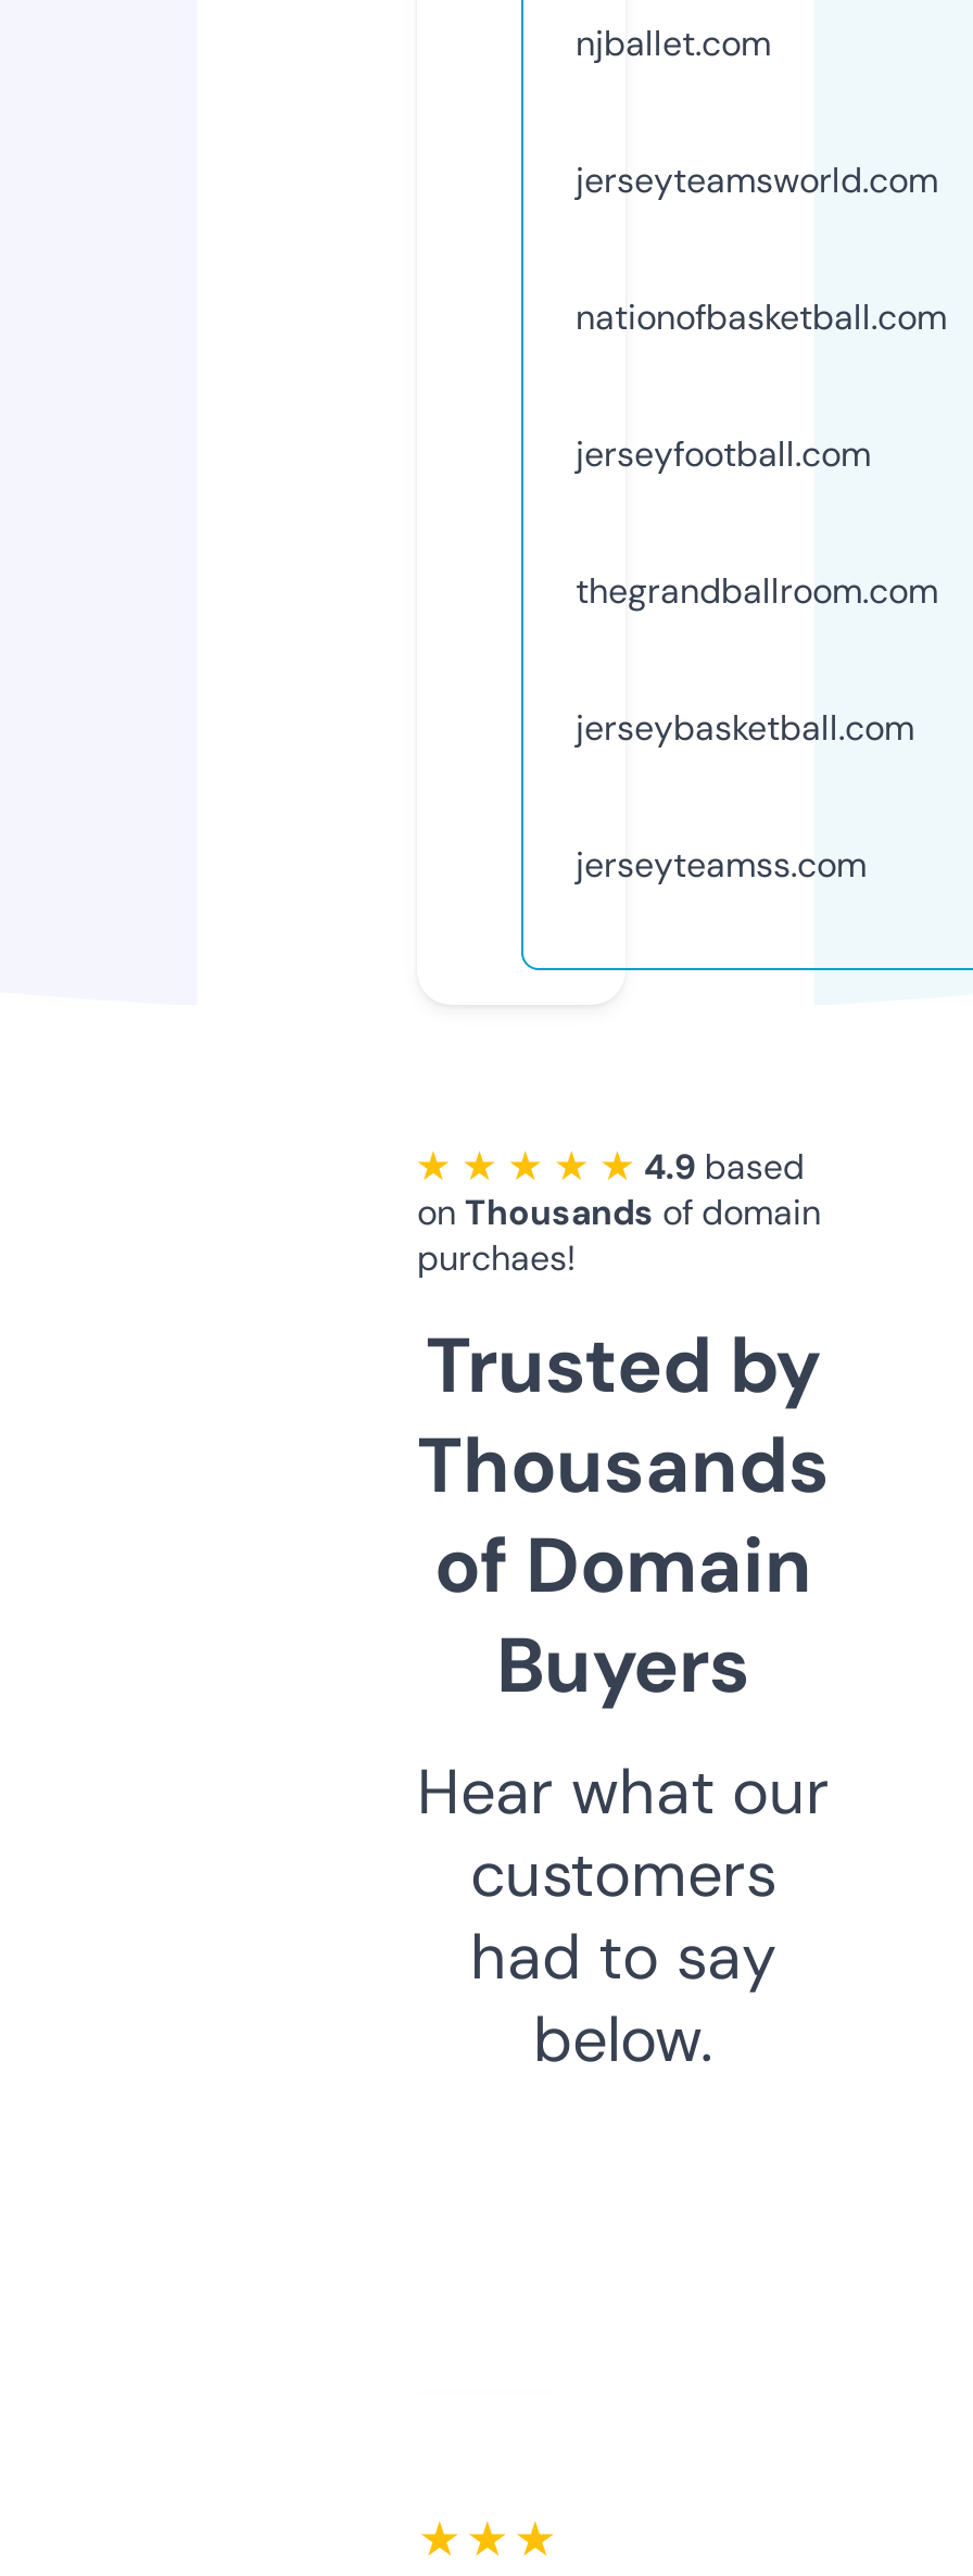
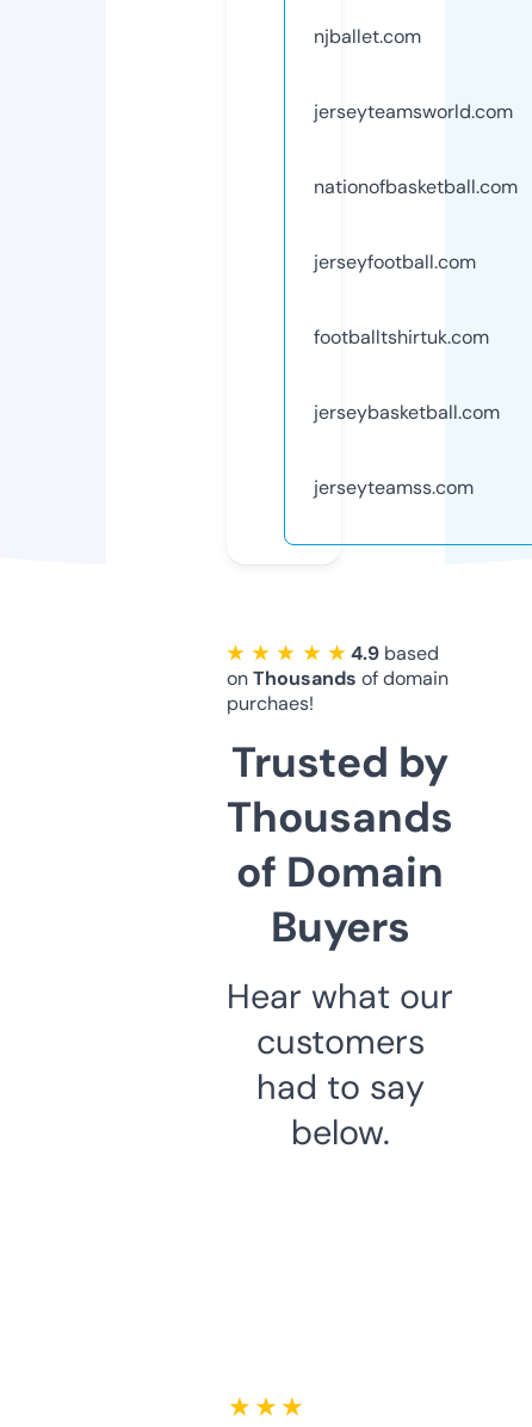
[576,568,938,613] thegrandballroom.com -> [314,324,489,349] footballtshirtuk.com

